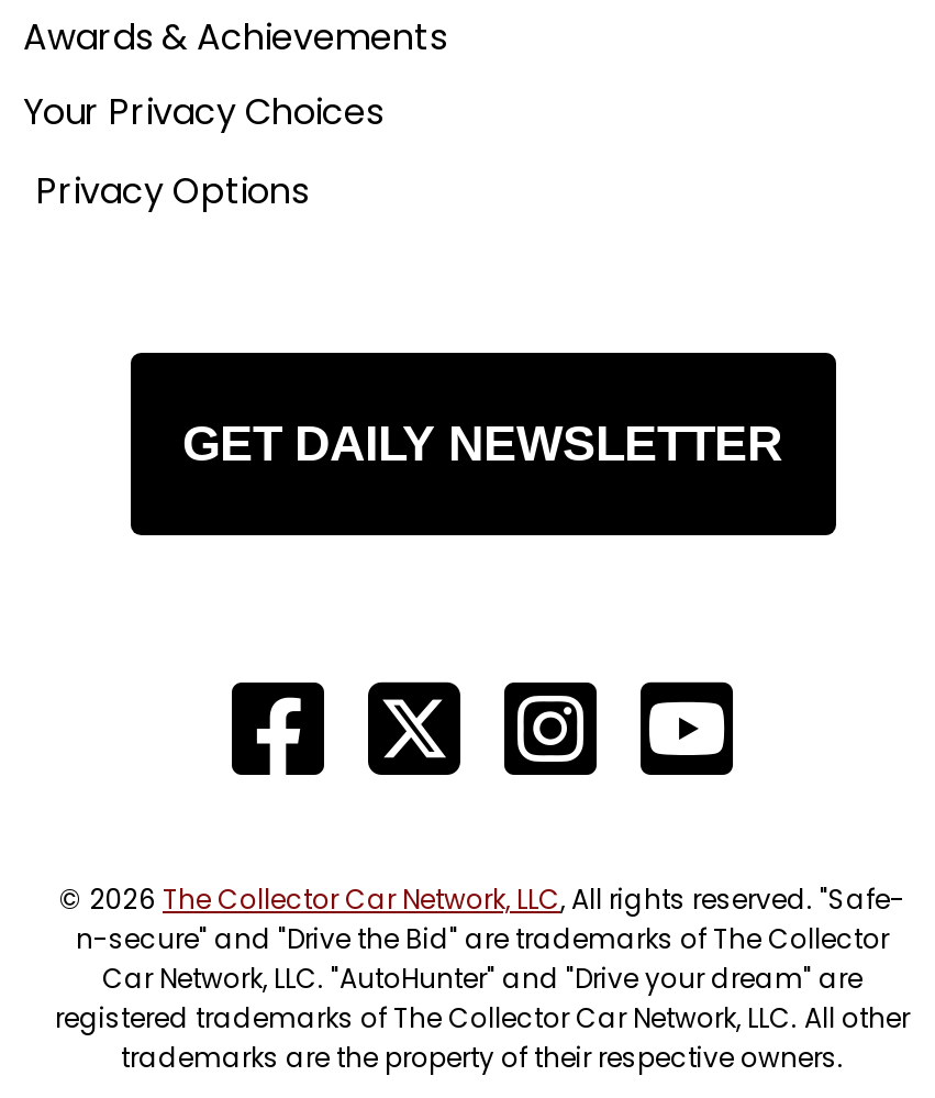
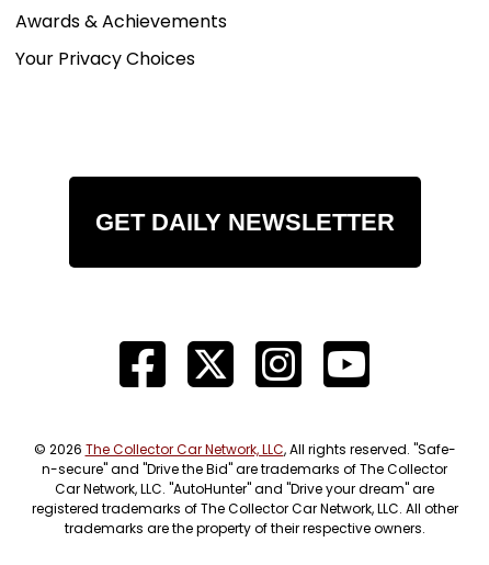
[36,165,309,215] Privacy Options -> none

